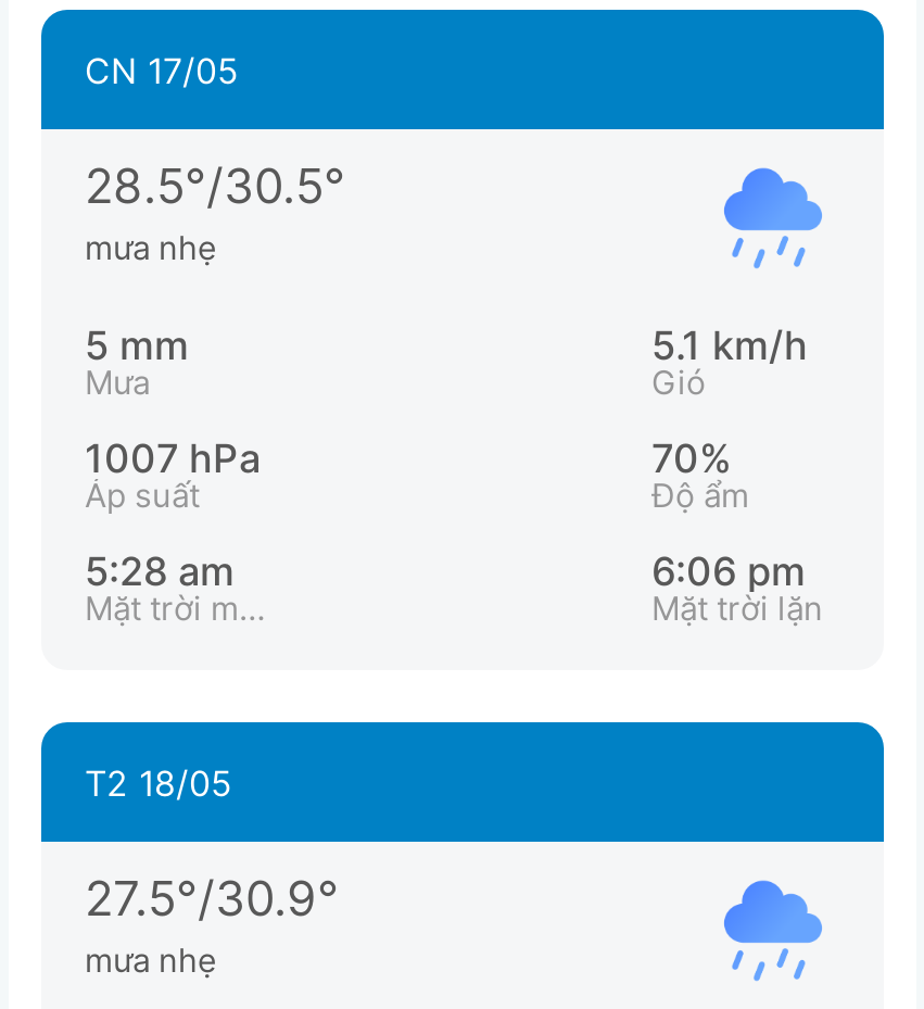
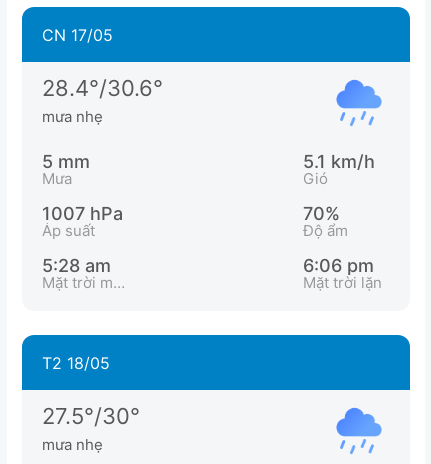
[85,158,345,214] 28.5°/30.5° -> [42,75,163,101] 28.4°/30.6°
[85,870,339,927] 27.5°/30.9° -> [42,403,140,429] 27.5°/30°

